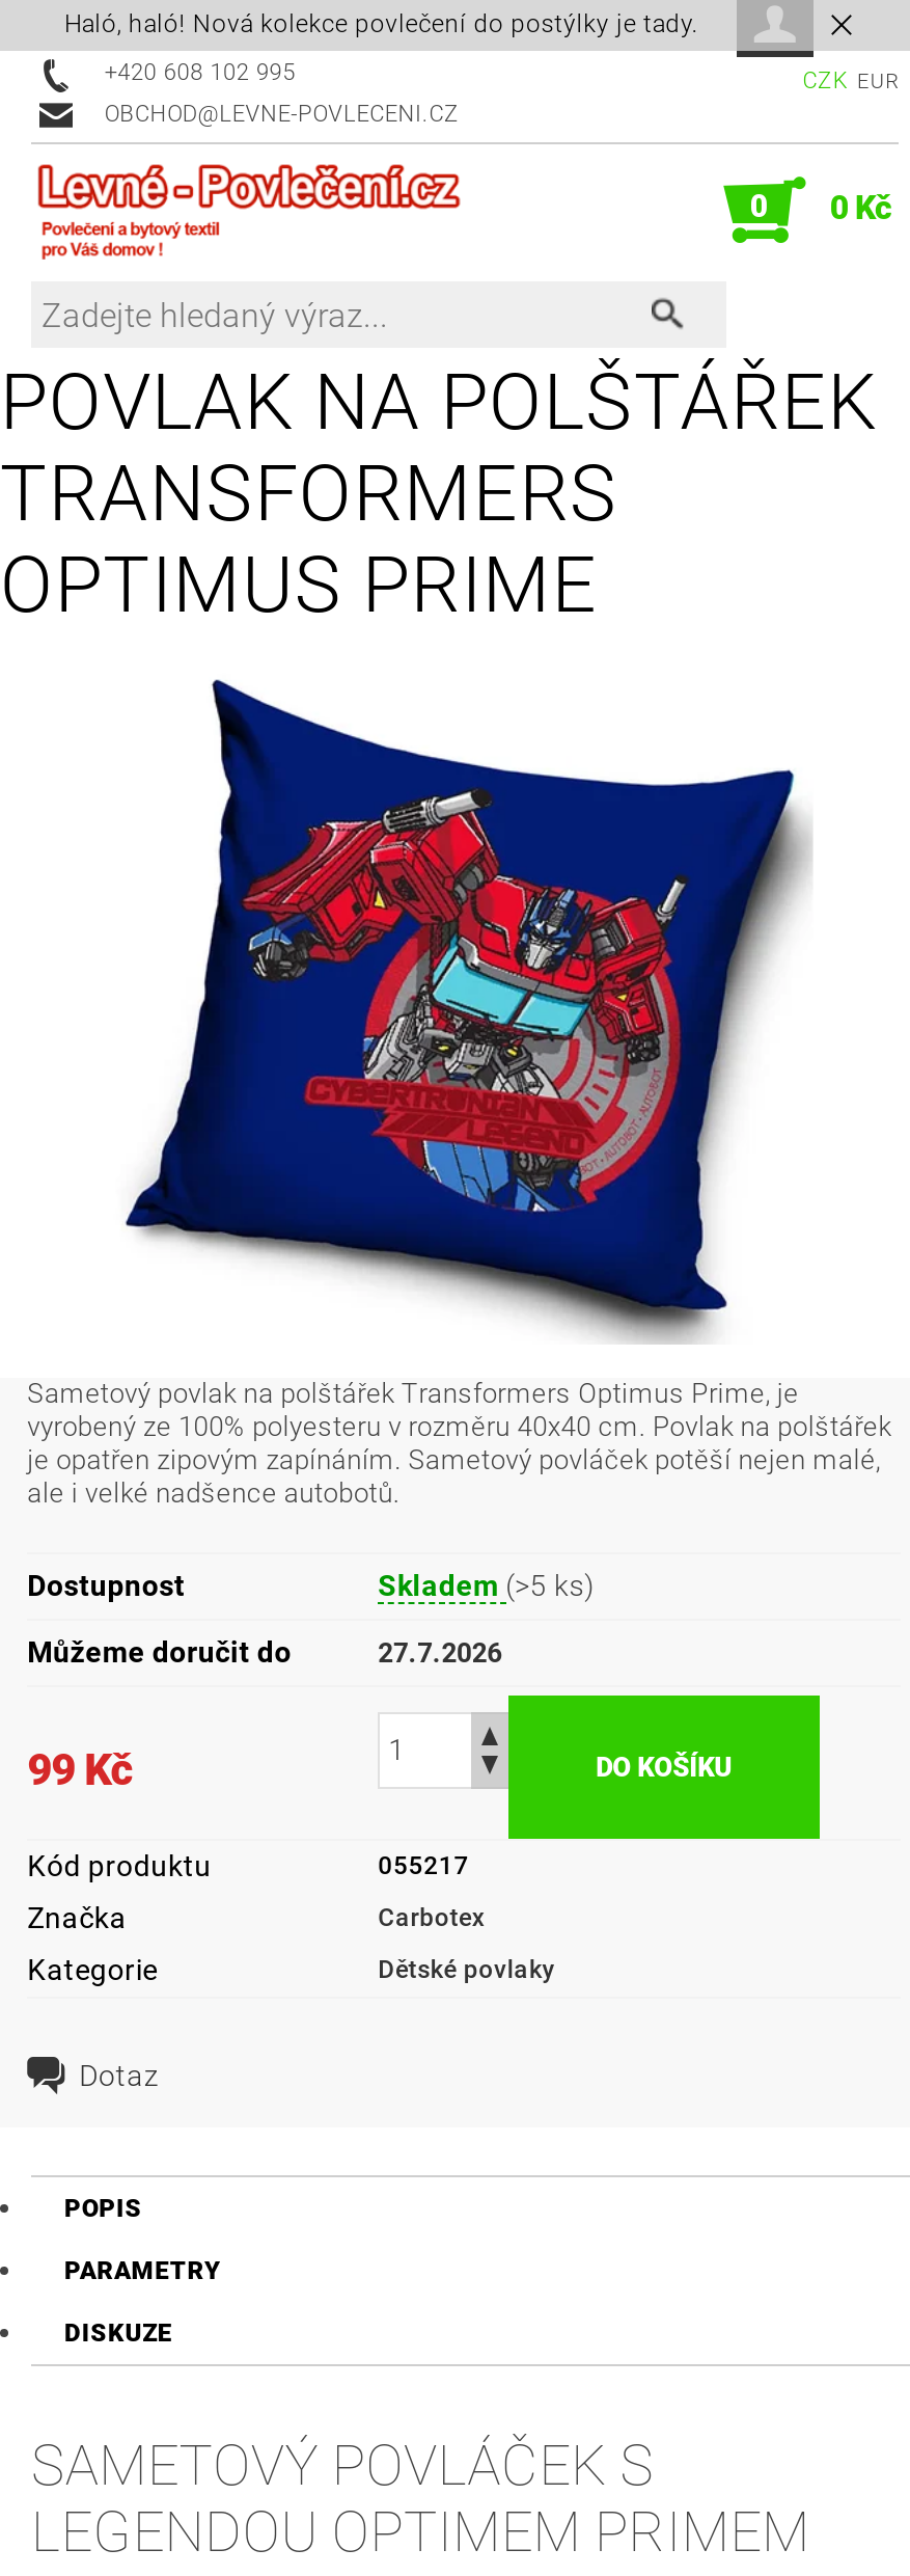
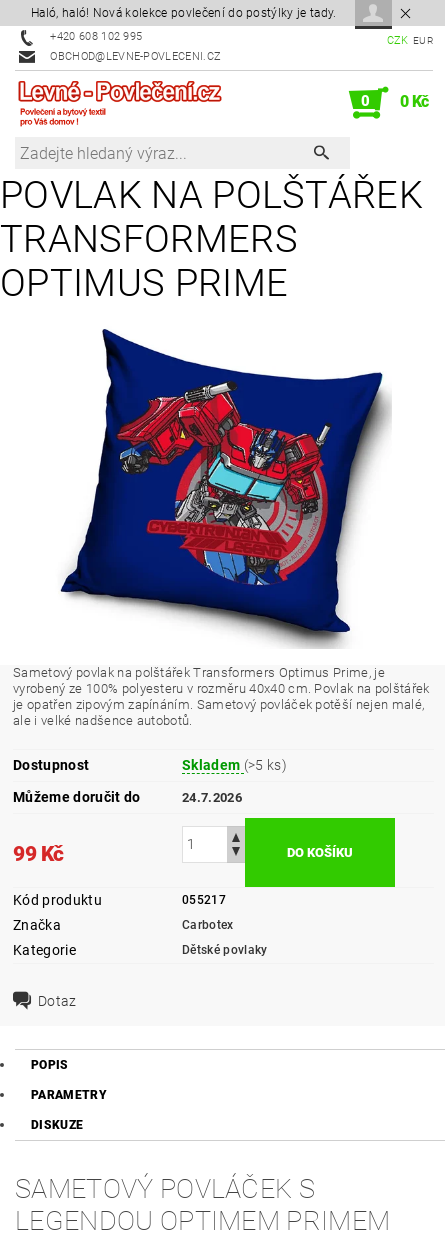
[378,1637,502,1668] 27.7.2026 -> [182,790,242,805] 24.7.2026

